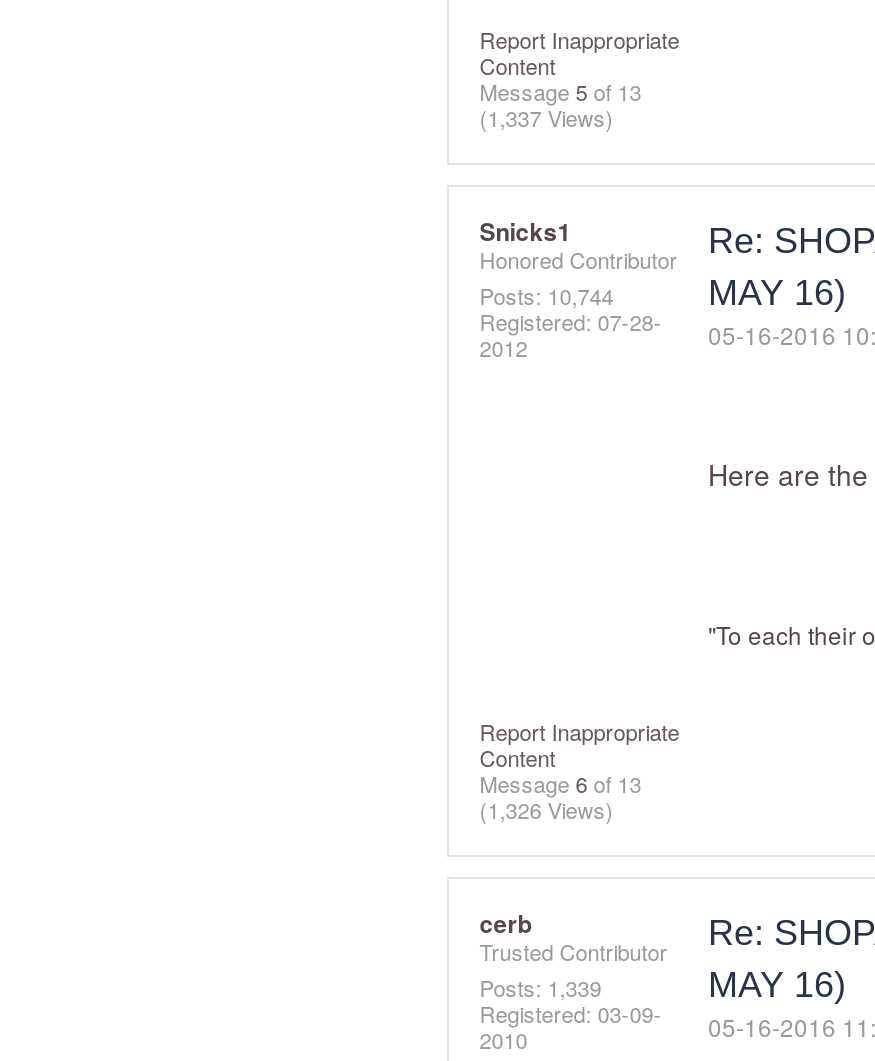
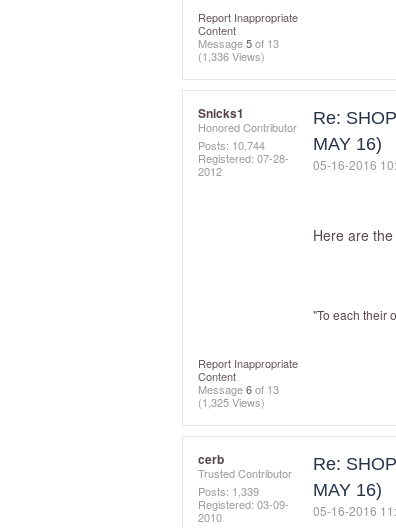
[479,101,613,133] (1,337 Views) -> [198,48,265,64] (1,336 Views)
[479,793,613,825] (1,326 Views) -> [198,394,265,410] (1,325 Views)

